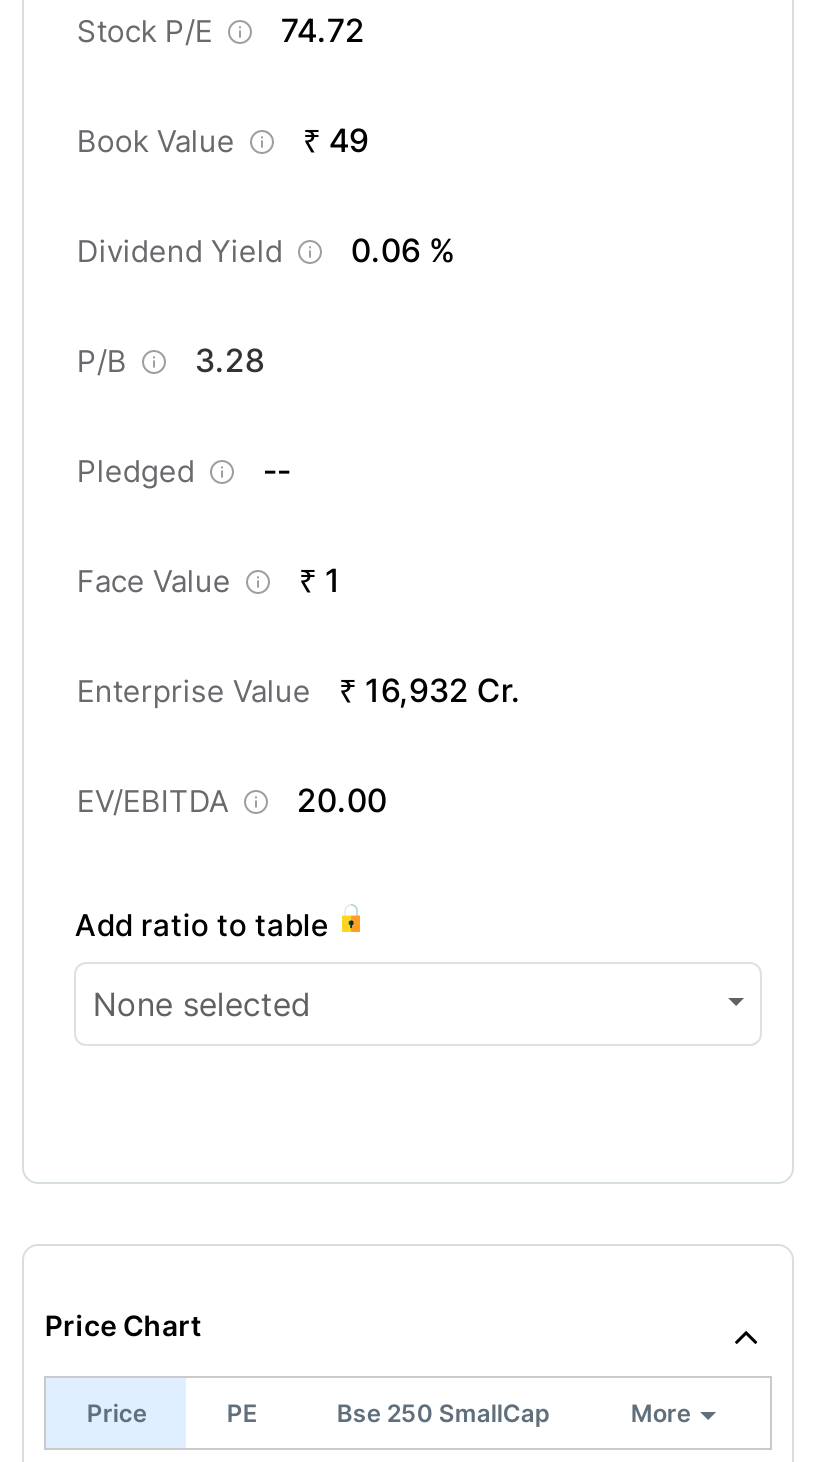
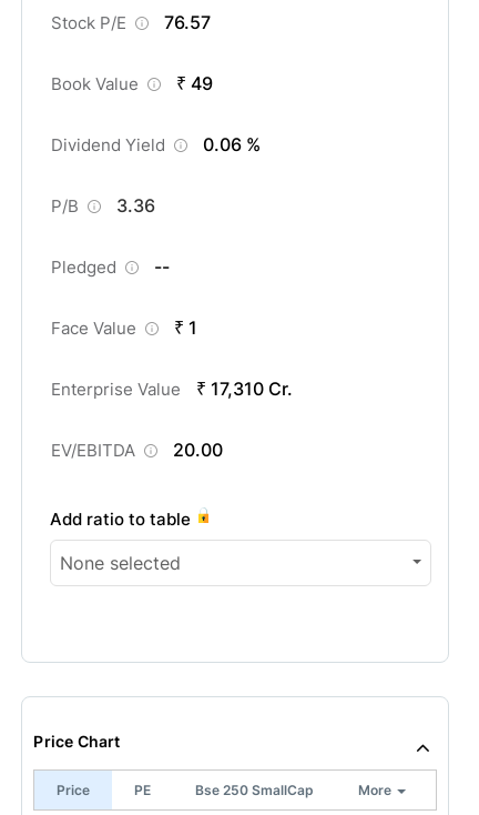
[77,9,365,49] Stock P/E 74.72 -> [51,11,211,33] Stock P/E 76.57
[77,339,265,379] P/B 3.28 -> [51,194,156,216] P/B 3.36
[77,669,521,709] Enterprise Value ₹ 16,932 Cr. -> [51,377,293,399] Enterprise Value ₹ 17,310 Cr.

